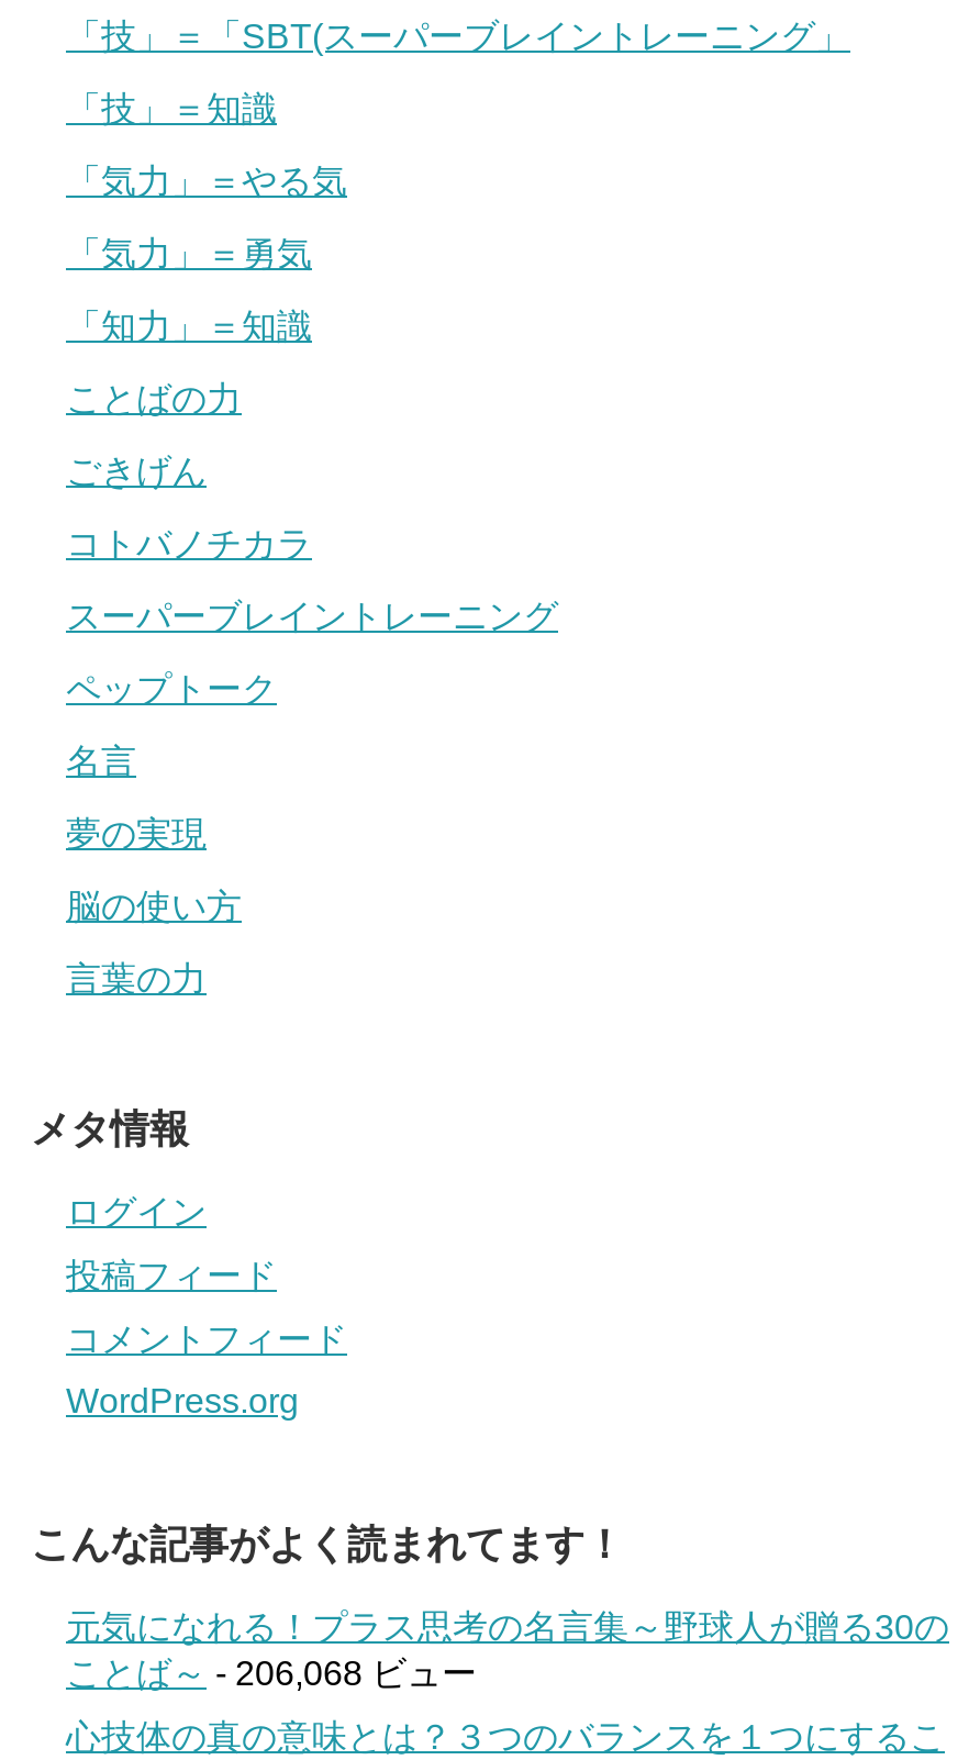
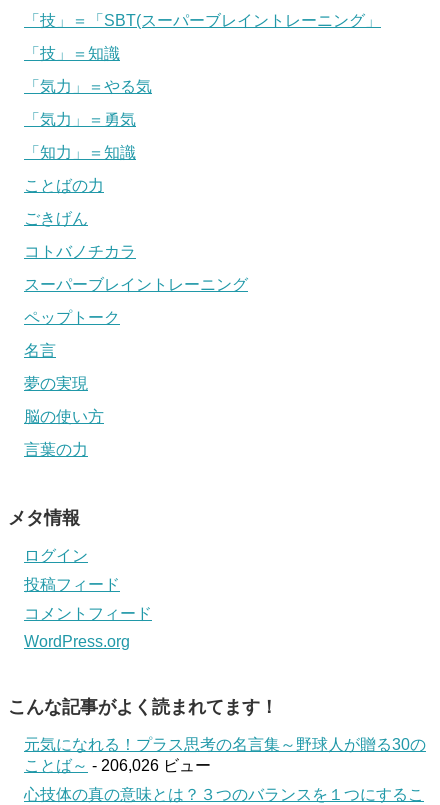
[66,1654,477,1691] ことば～- 206,068 ビュー -> [24,757,211,774] ことば～- 206,026 ビュー

